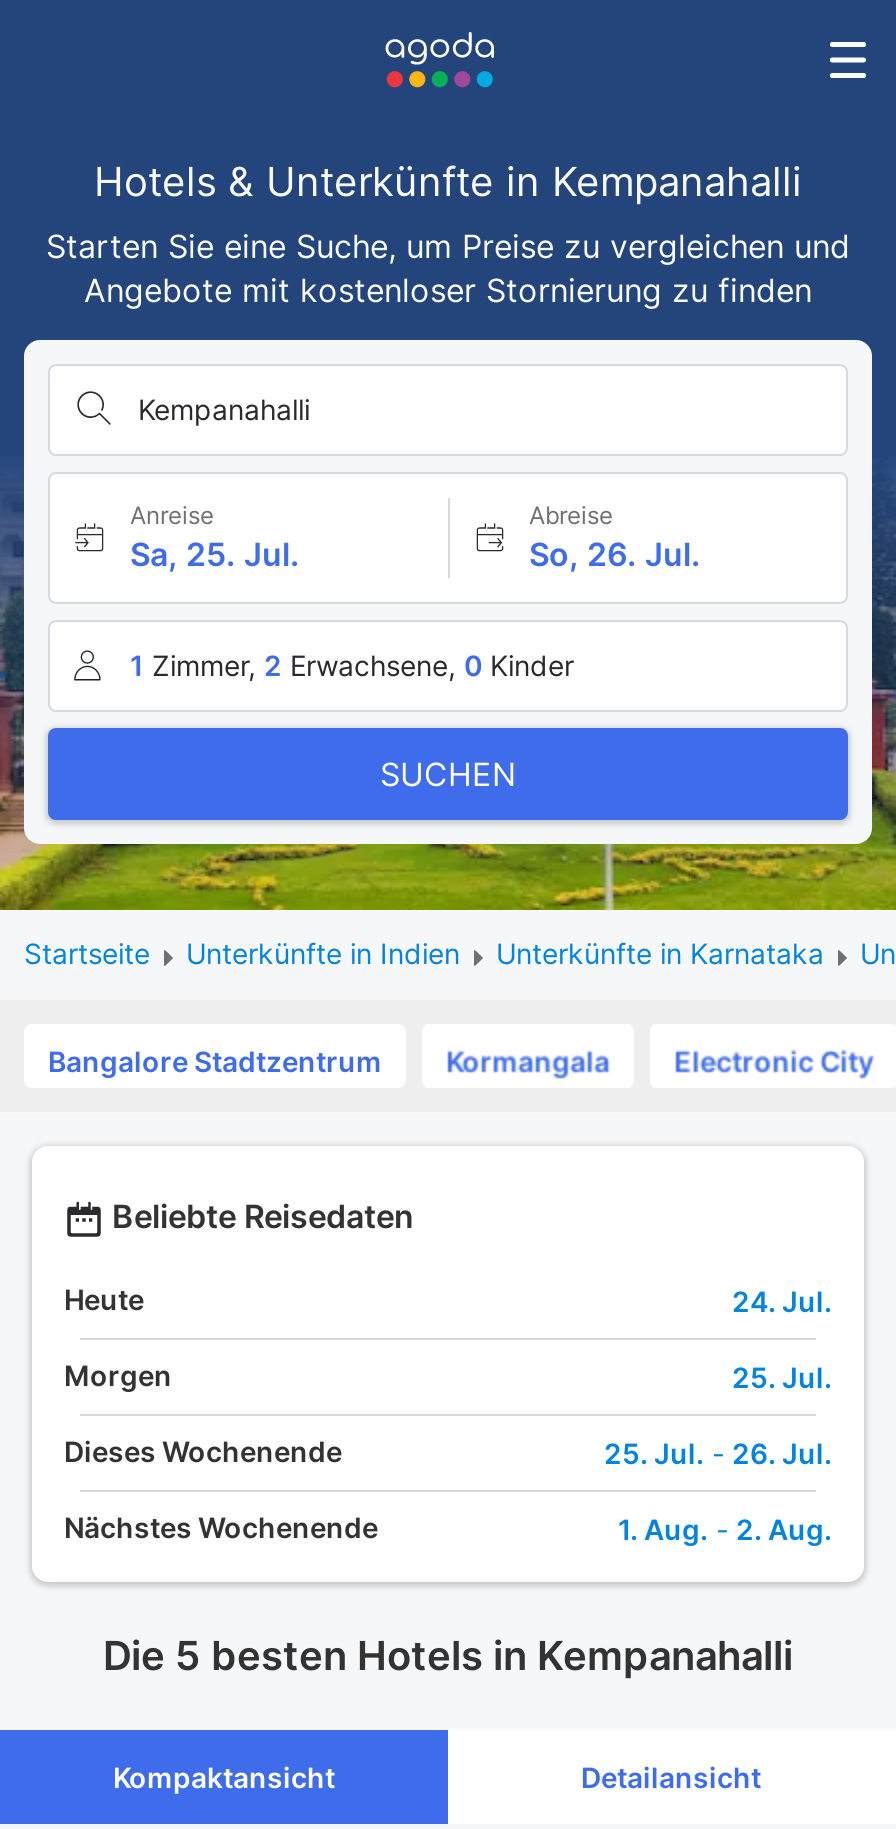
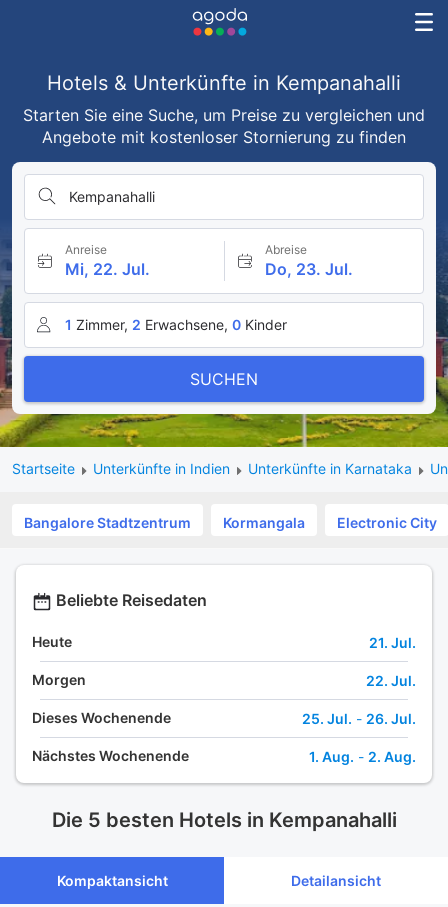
[130,534,300,574] Sa, 25. Jul. -> [65,259,150,279] Mi, 22. Jul.
[529,534,701,574] So, 26. Jul. -> [264,259,352,279] Do, 23. Jul.
[732,1283,832,1317] 24. Jul. -> [369,634,416,651] 21. Jul.
[732,1359,832,1393] 25. Jul. -> [366,672,416,689] 22. Jul.

